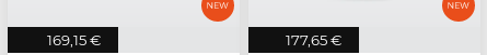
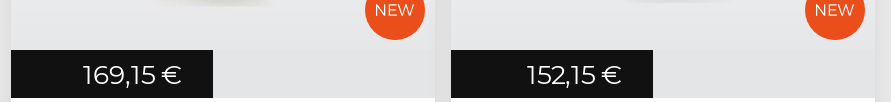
[286,31,343,49] 177,65 € -> [527,58,623,90] 152,15 €

